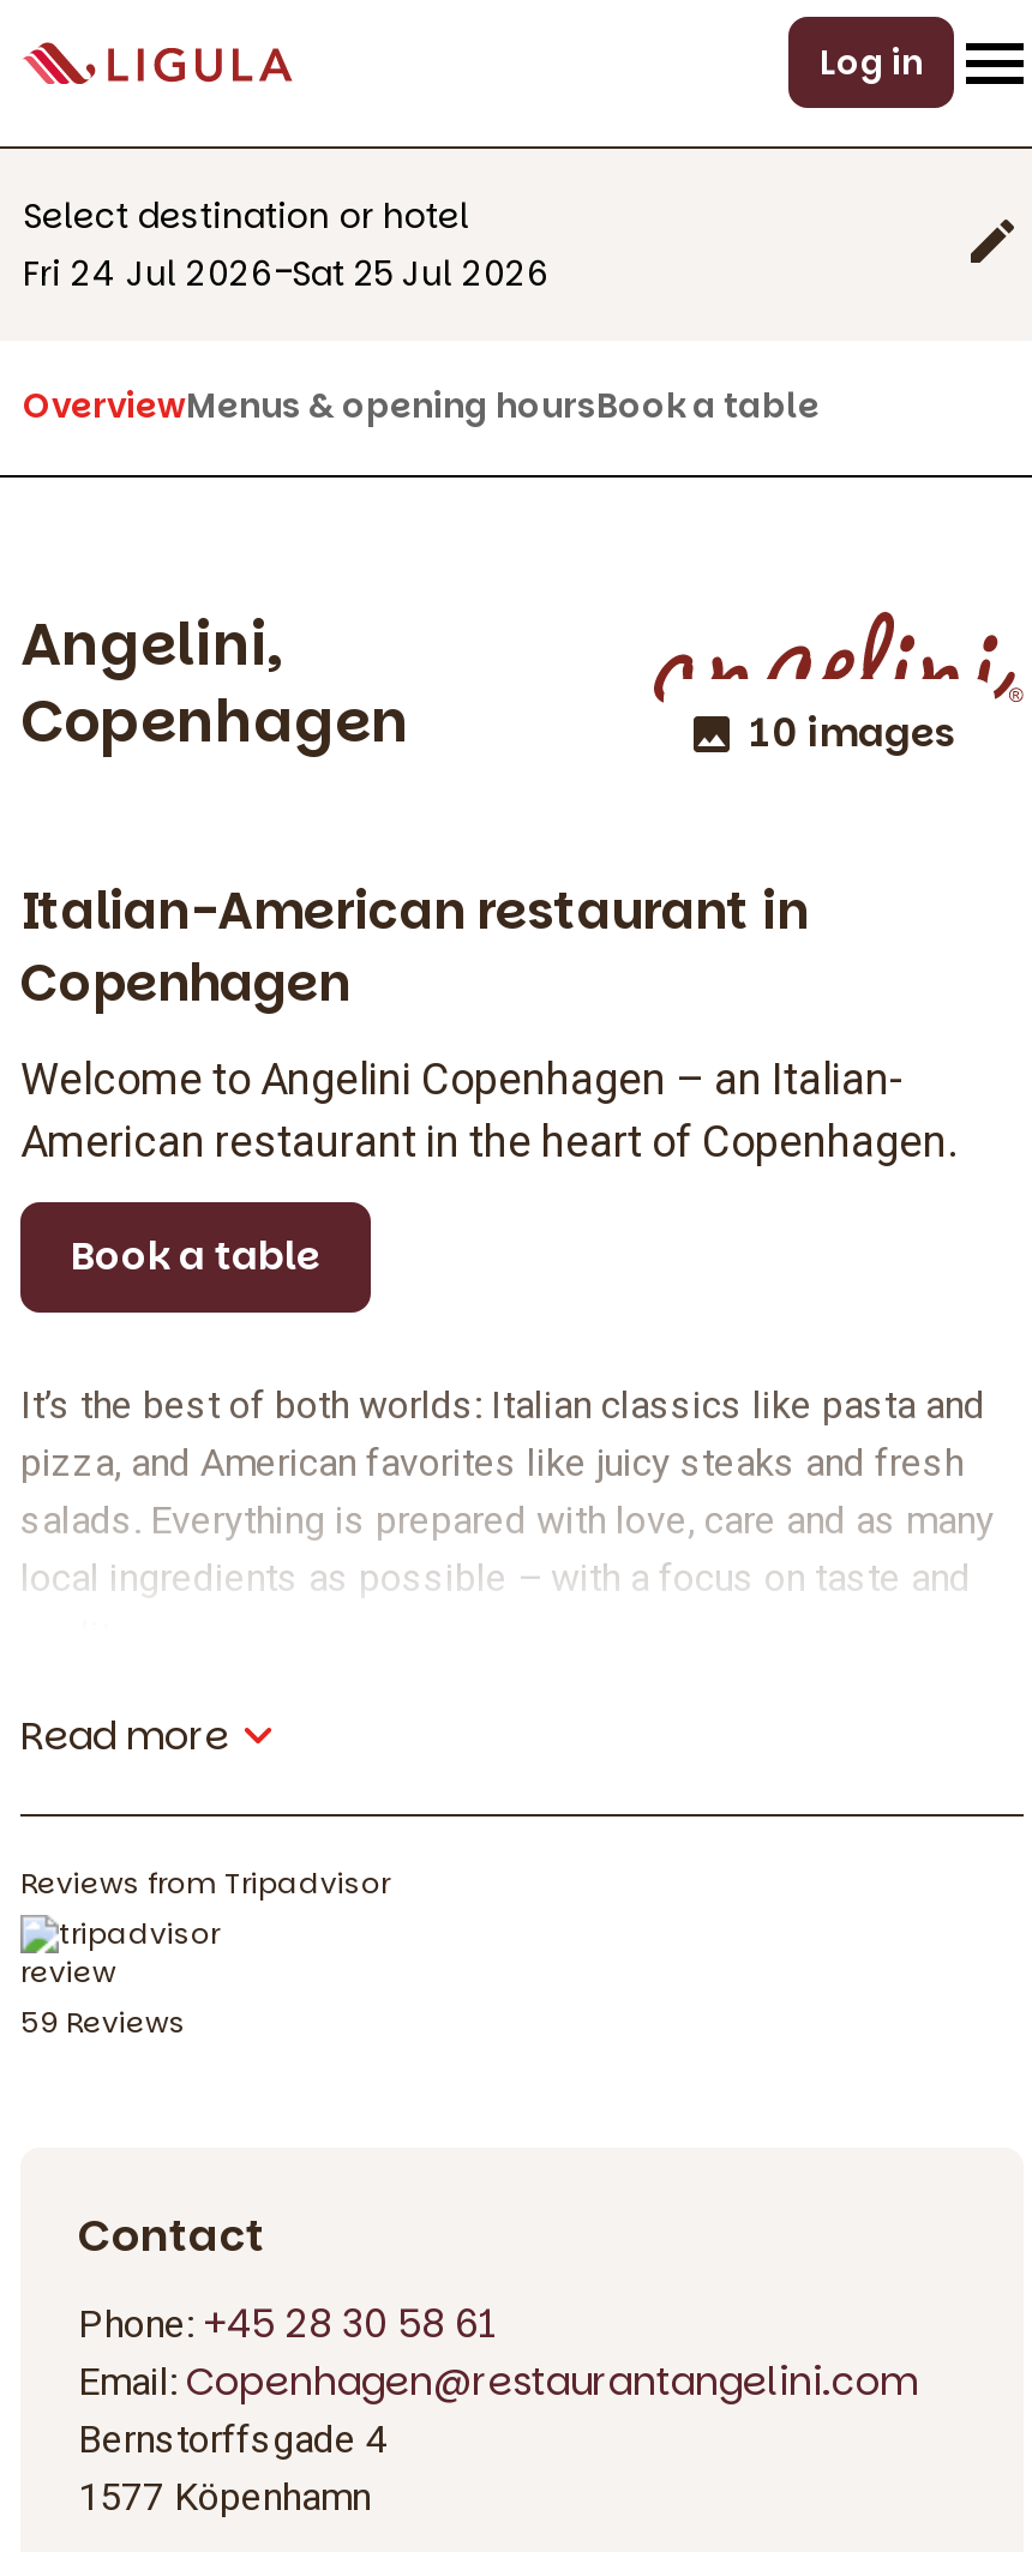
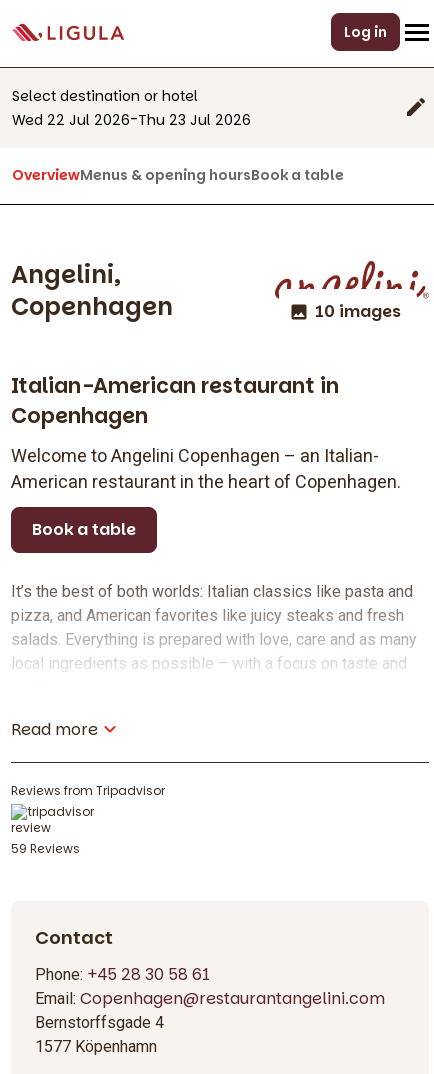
[23,245,548,300] Fri 24 Jul 2026-Sat 25 Jul 2026 -> [12,108,251,131] Wed 22 Jul 2026-Thu 23 Jul 2026

